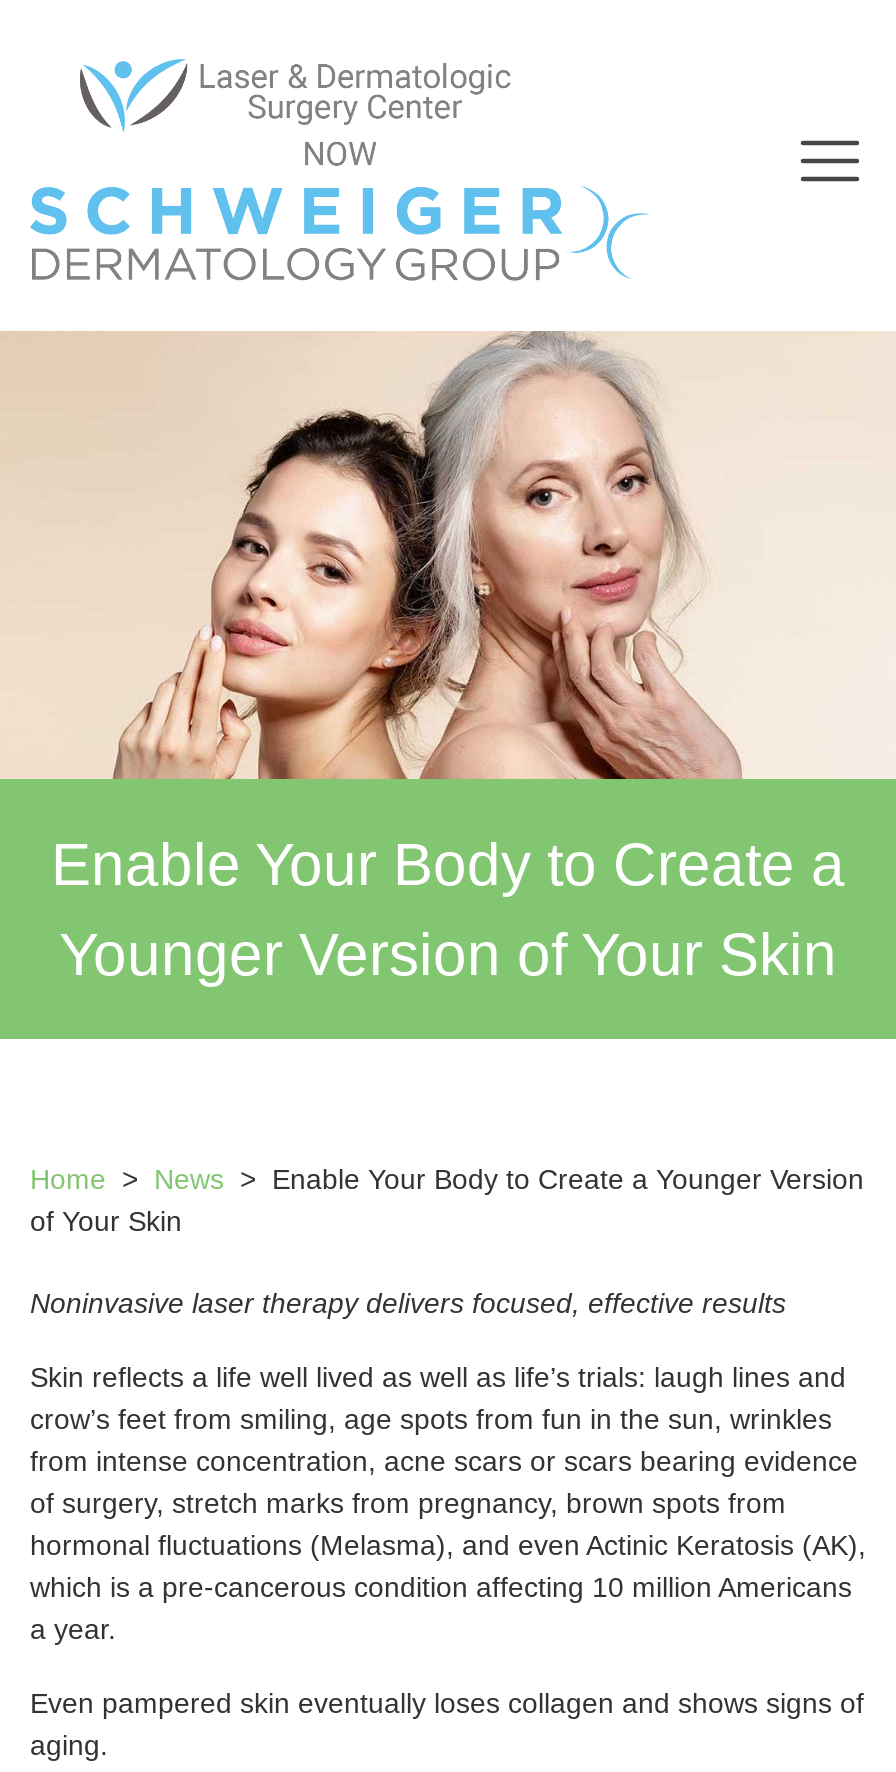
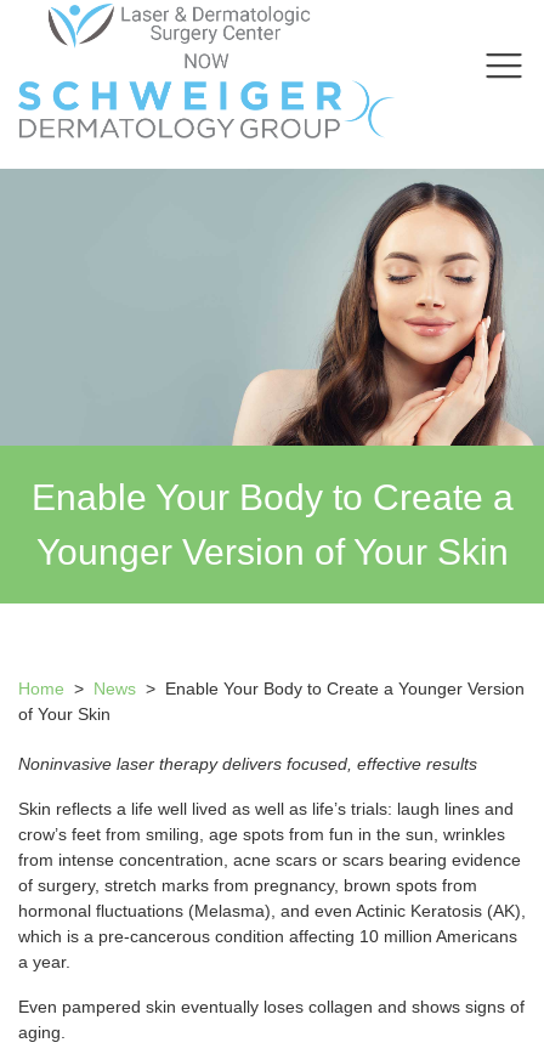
[6,331,890,781] [image] -> [4,169,540,447] [image]

